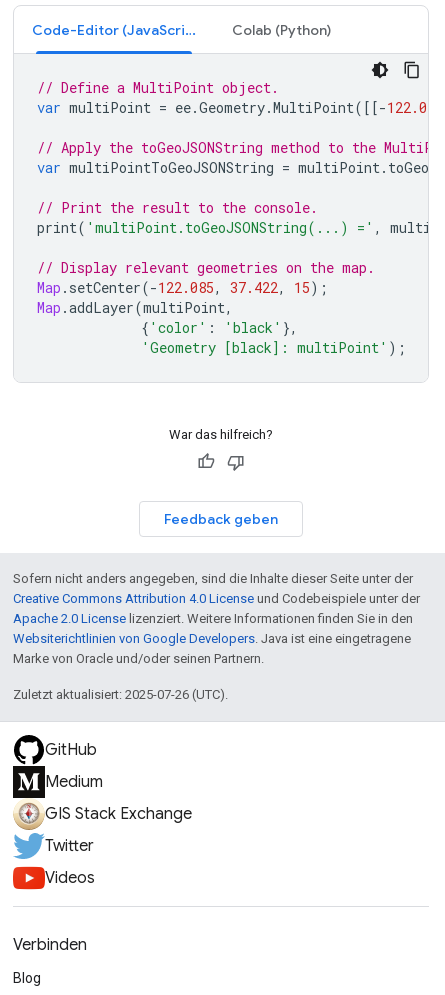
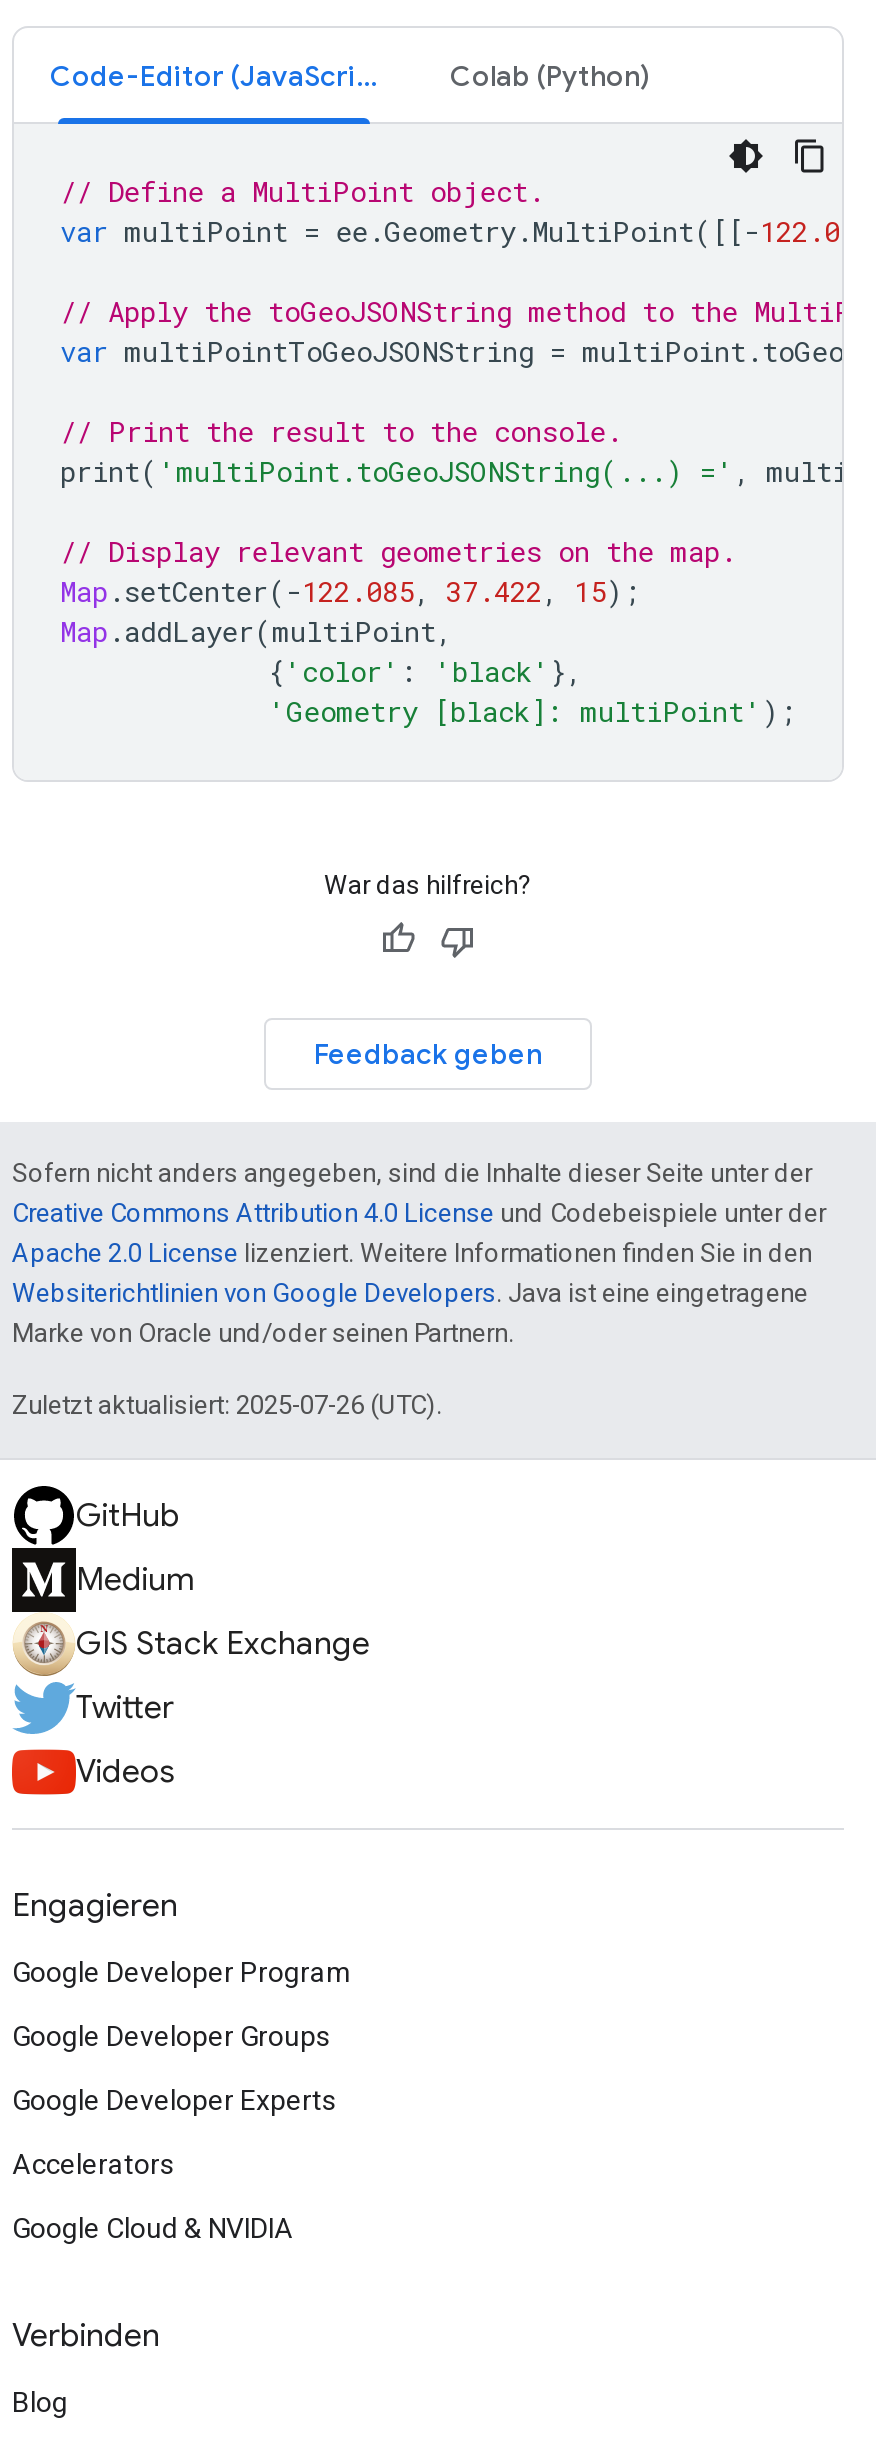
none -> [12,1886,352,2244] Engagieren | Google Developer Program | Google Developer Groups | Google Developer Experts | Accelerators | Google Cloud & NVIDIA

